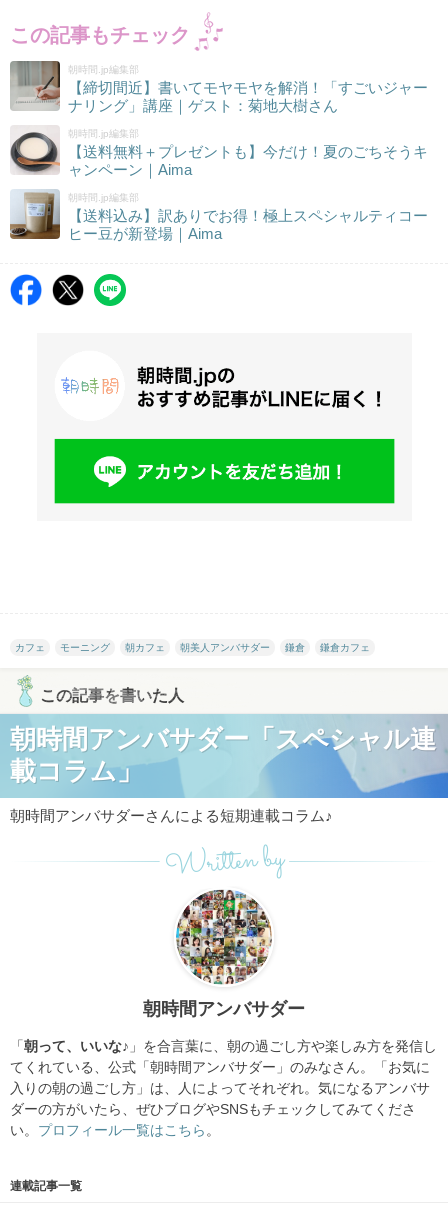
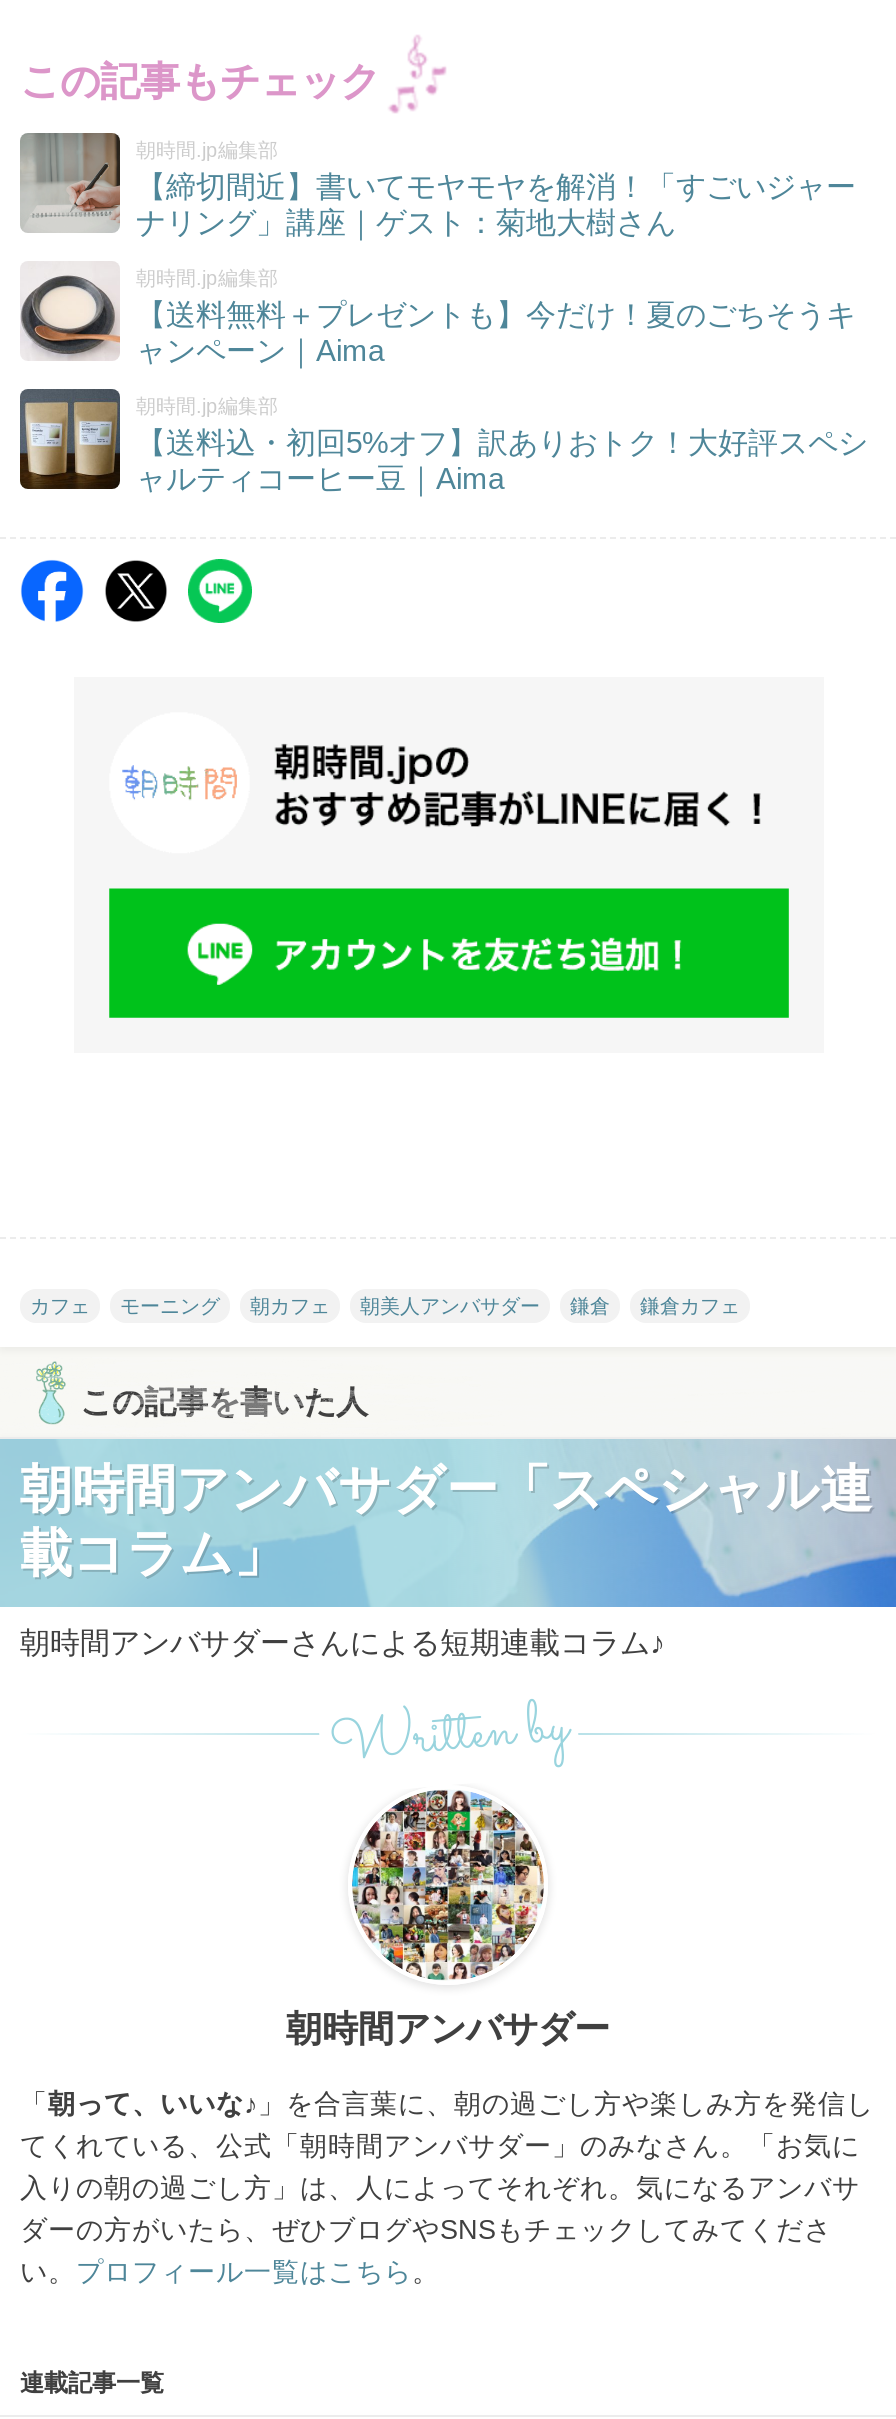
[9,189,428,242] [image] | 【送料込み】訳ありでお得！極上スペシャルティコー | ヒー豆が新登場｜Aima -> [18,387,868,496] [image] | 【送料込・初回5%オフ】訳ありおトク！大好評スペシ | ャルティコーヒー豆｜Aima

